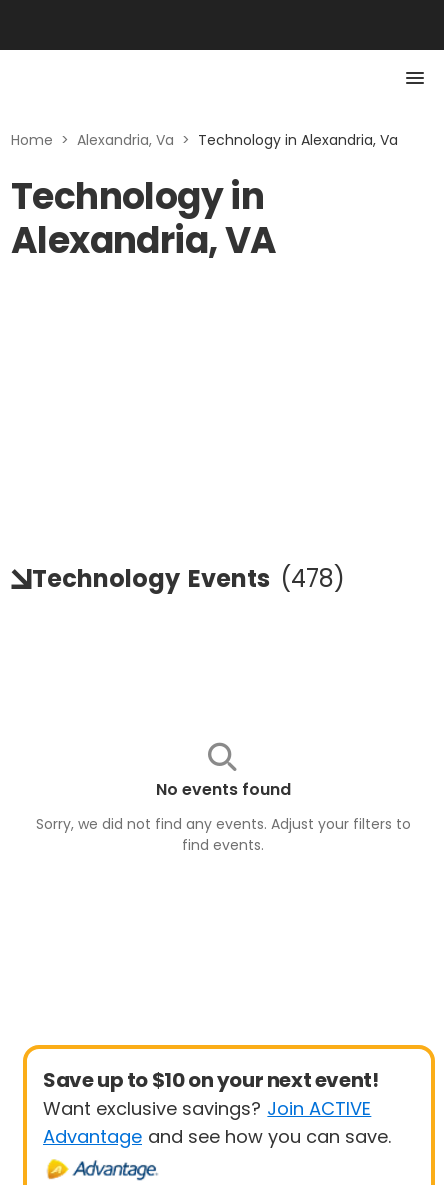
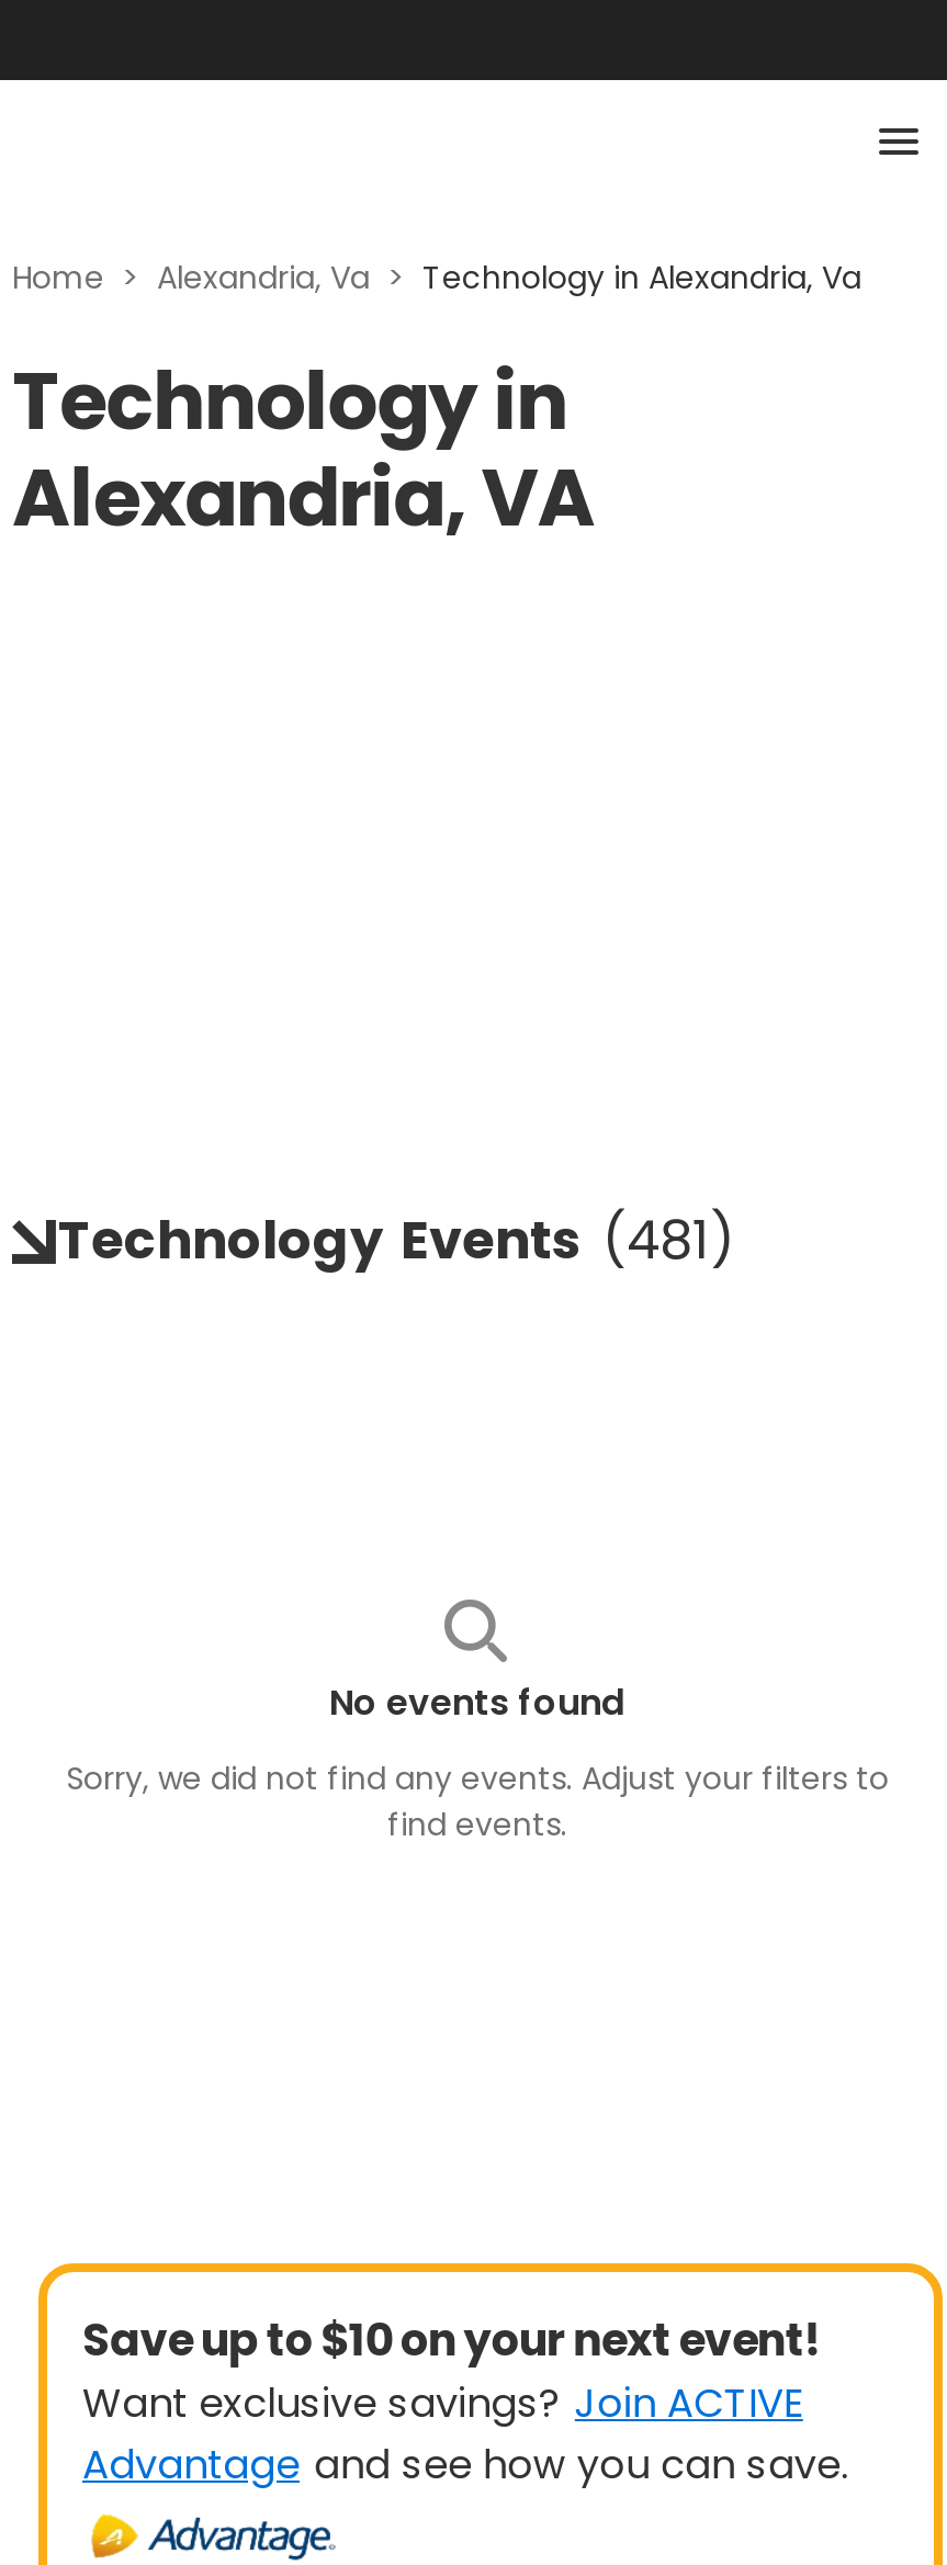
[32,562,345,595] Technology Events (478) -> [58,1204,734,1276] Technology Events (481)

